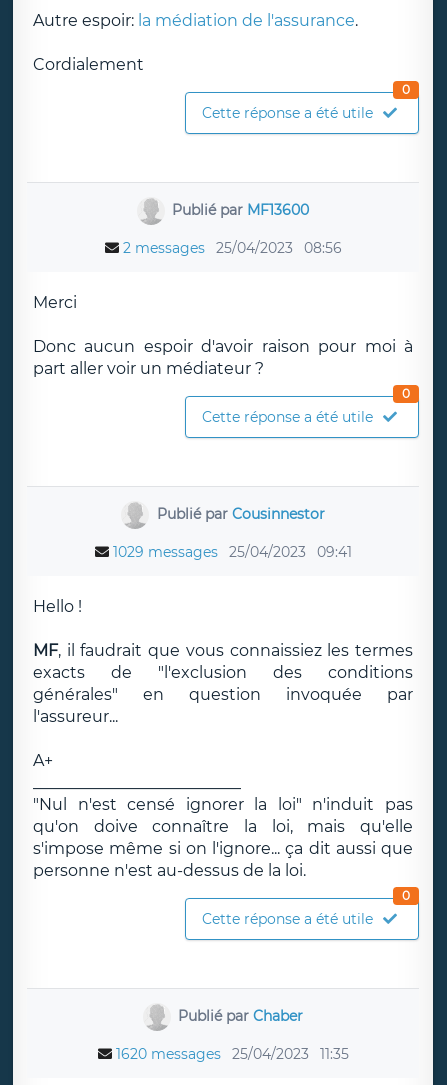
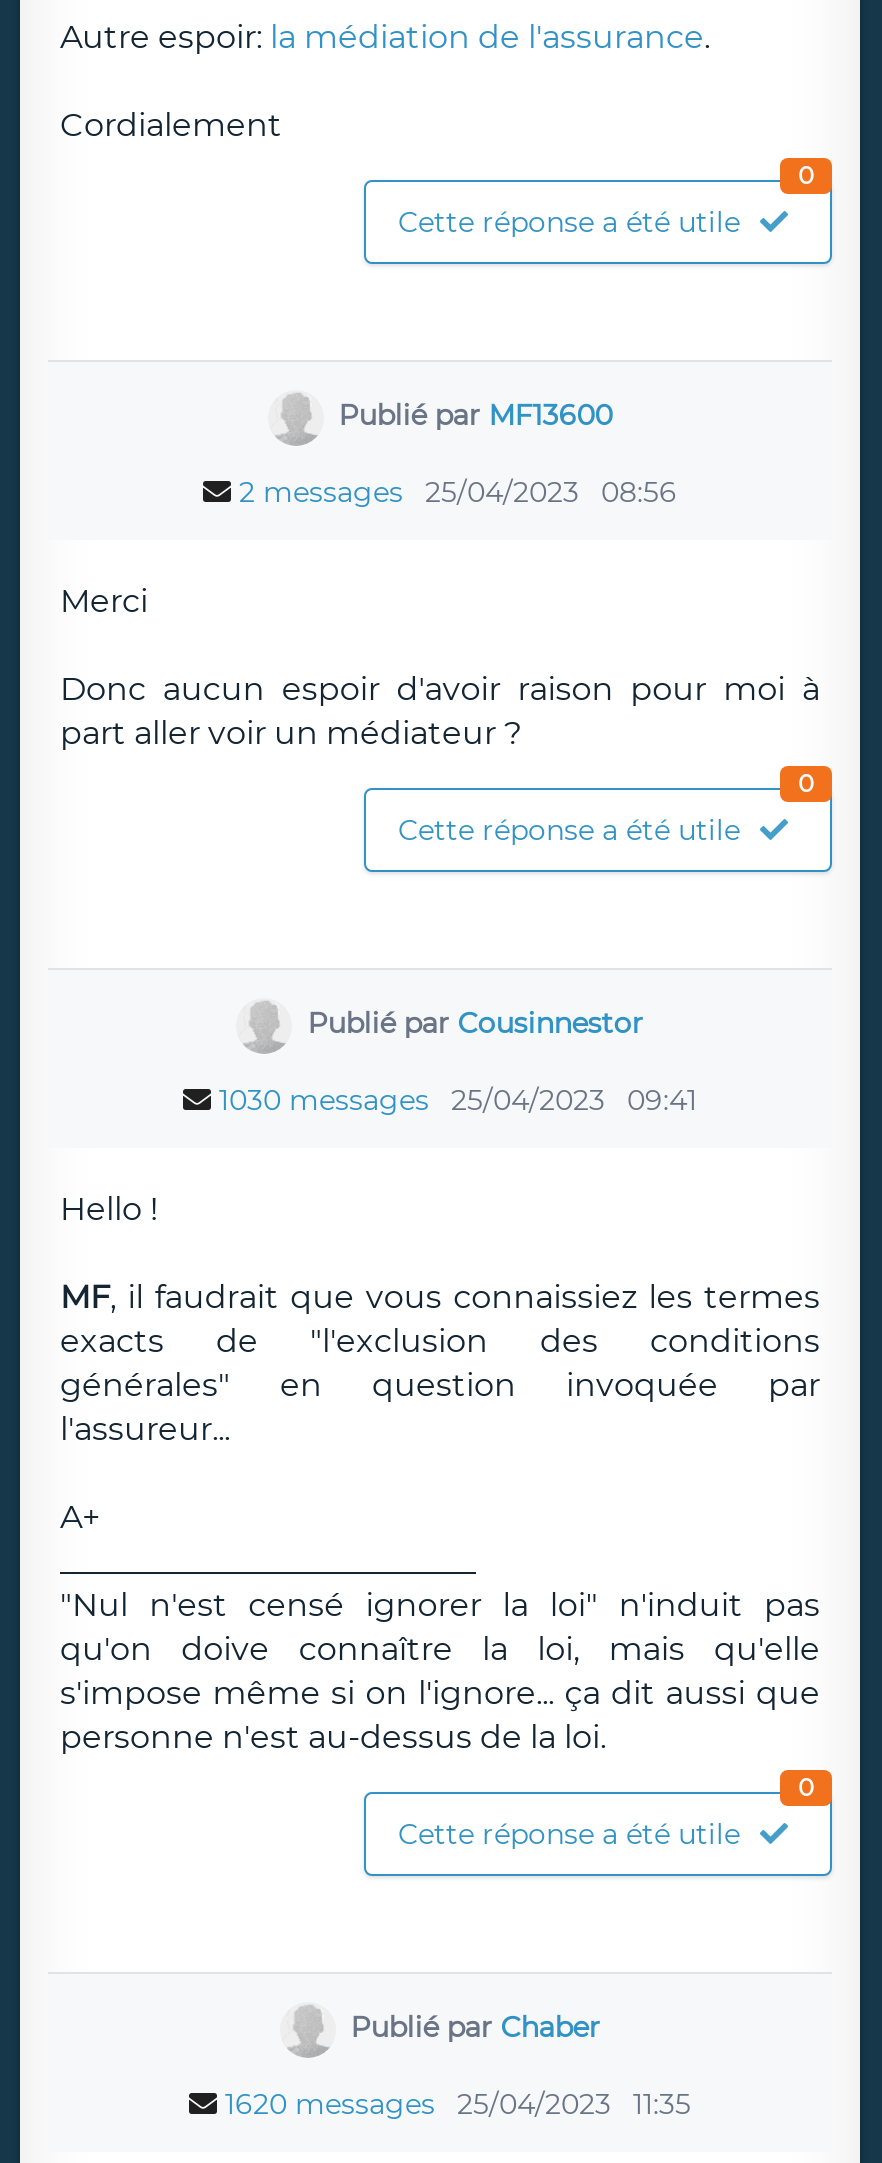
[112,543,351,561] 1029 messages 25/04/2023 09:41 -> [219,1082,697,1118] 1030 messages 25/04/2023 09:41

